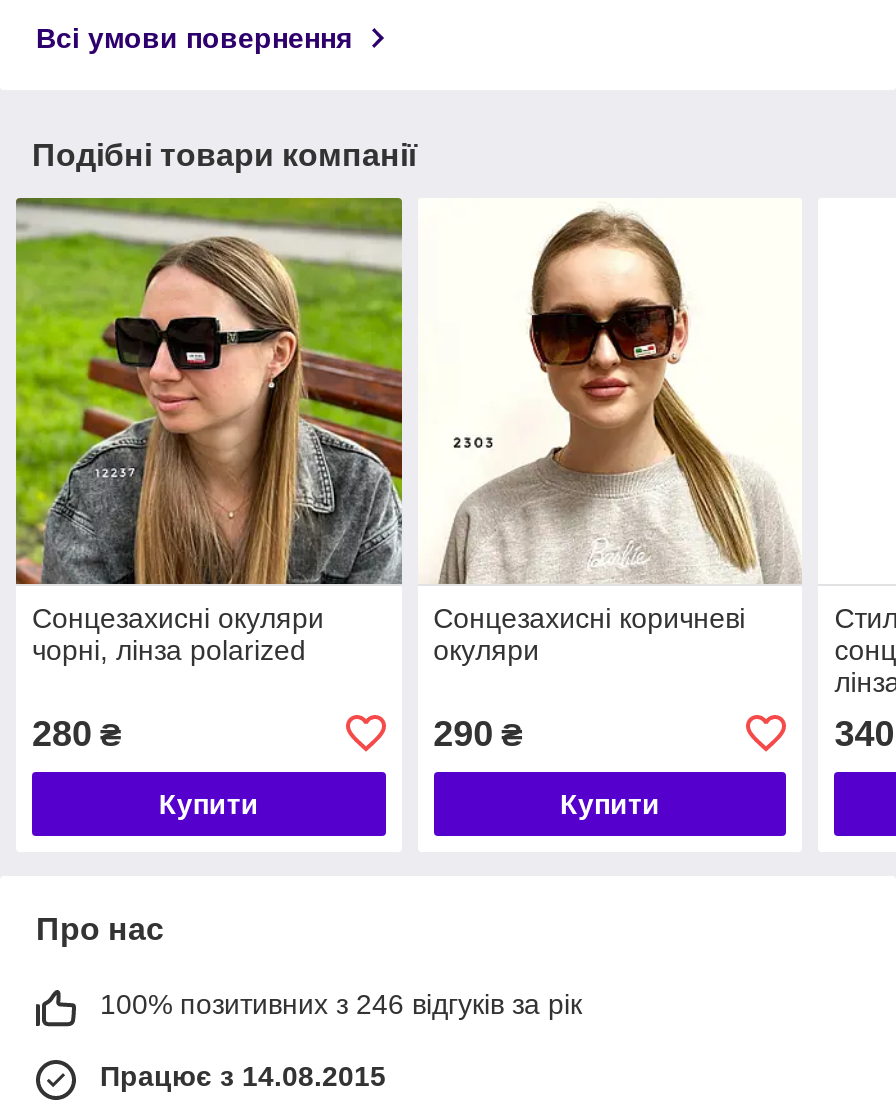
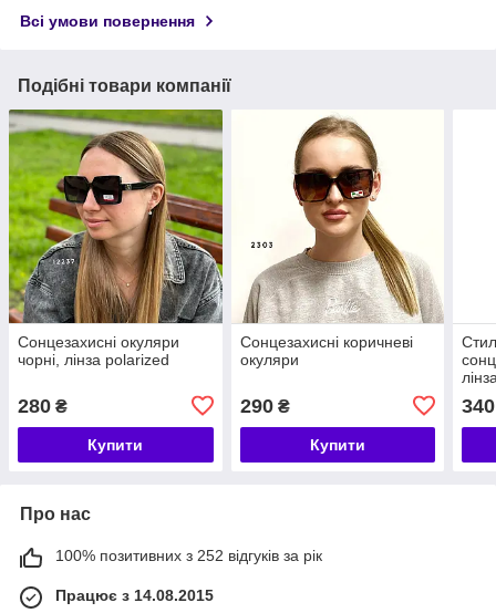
[100,988,582,1020] 100% позитивних з 246 відгуків за рік -> [55,546,322,564] 100% позитивних з 252 відгуків за рік

